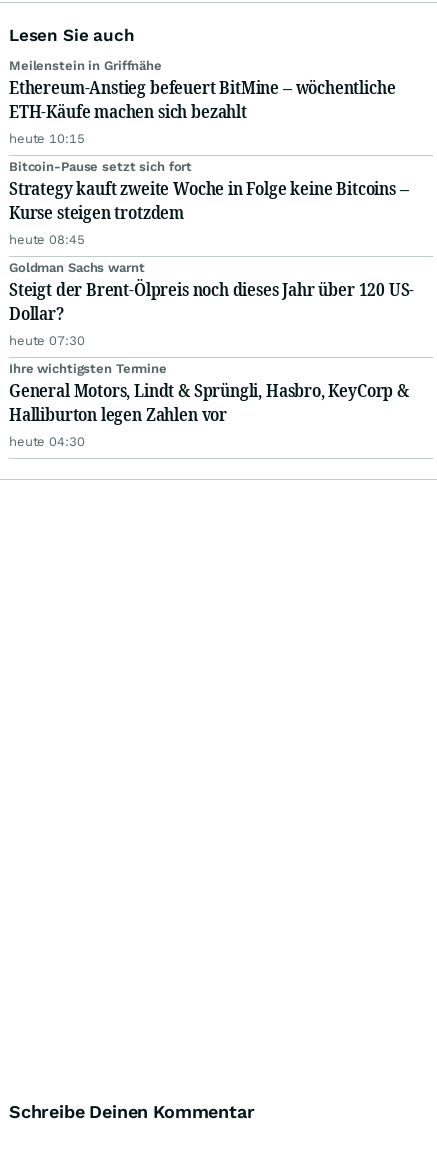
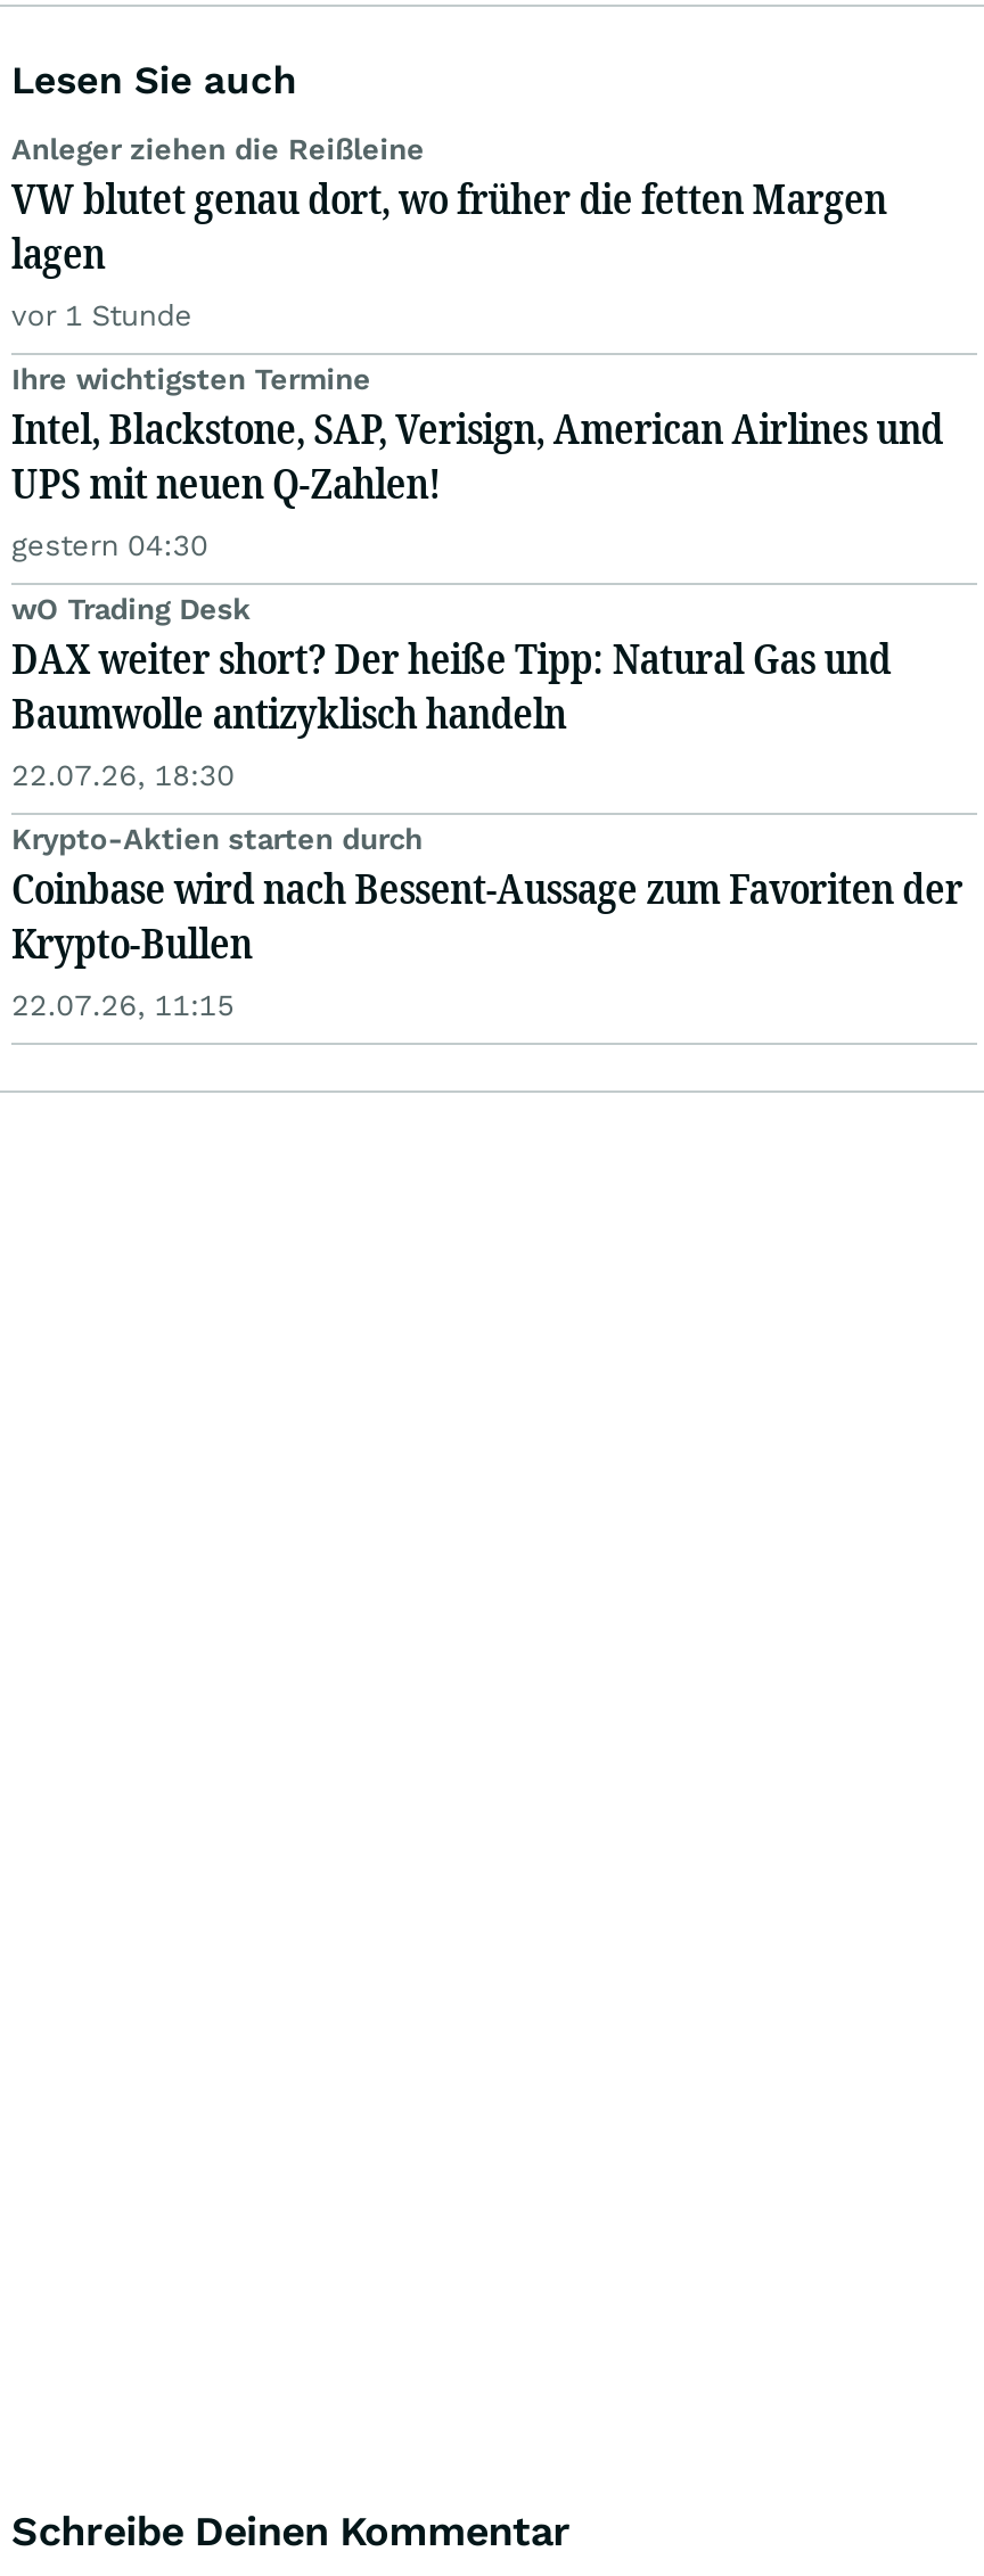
[9,58,414,348] Meilenstein in Griffnähe | Ethereum-Anstieg befeuert BitMine – wöchentliche | ETH-Käufe machen sich bezahlt | heute 10:15 | Bitcoin-Pause setzt sich fort | Strategy kauft zweite Woche in Folge keine Bitcoins – | Kurse steigen trotzdem | heute 08:45 | Goldman Sachs warnt | Steigt der Brent-Ölpreis noch dieses Jahr über 120 US- | Dollar? | heute 07:30 -> [11,132,887,332] Anleger ziehen die Reißleine | VW blutet genau dort, wo früher die fetten Margen | lagen | vor 1 Stunde
moved [9,361,167,376] -> [11,362,371,396]: Ihre wichtigsten Termine
[9,378,409,449] General Motors, Lindt & Sprüngli, Hasbro, KeyCorp & | Halliburton legen Zahlen vor | heute 04:30 -> [11,401,963,1022] Intel, Blackstone, SAP, Verisign, American Airlines und | UPS mit neuen Q-Zahlen! | gestern 04:30 | wO Trading Desk | DAX weiter short? Der heiße Tipp: Natural Gas und | Baumwolle antizyklisch handeln | 22.07.26, 18:30 | Krypto-Aktien starten durch | Coinbase wird nach Bessent-Aussage zum Favoriten der | Krypto-Bullen | 22.07.26, 11:15

